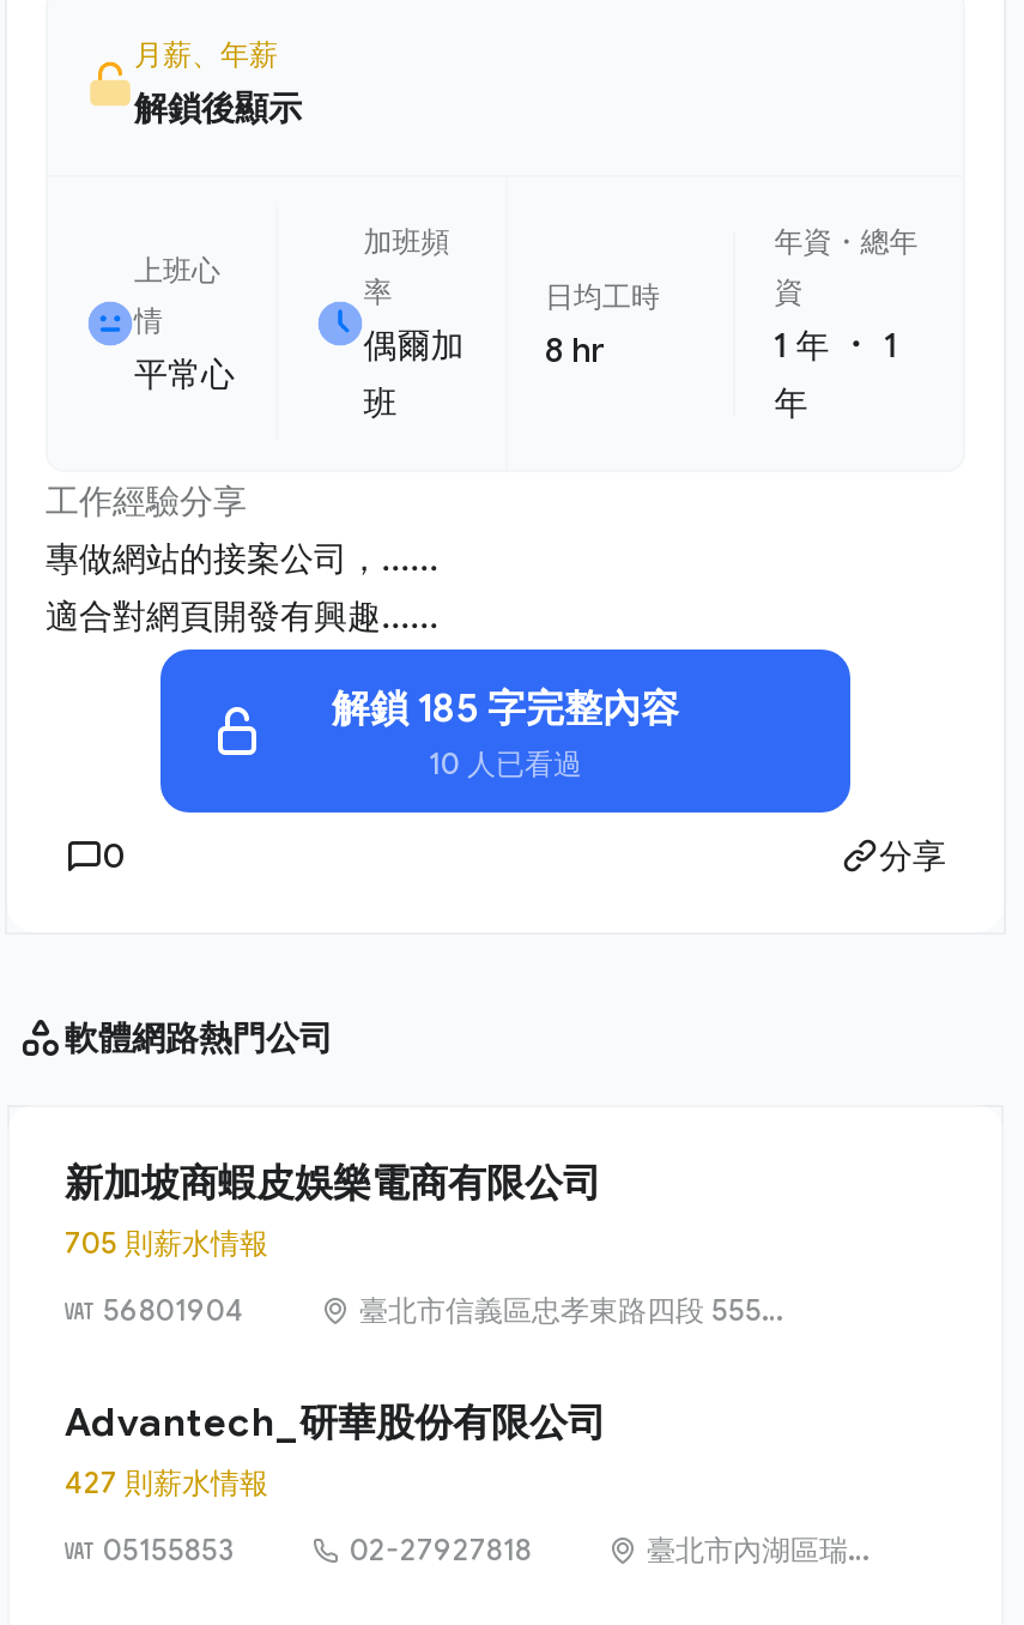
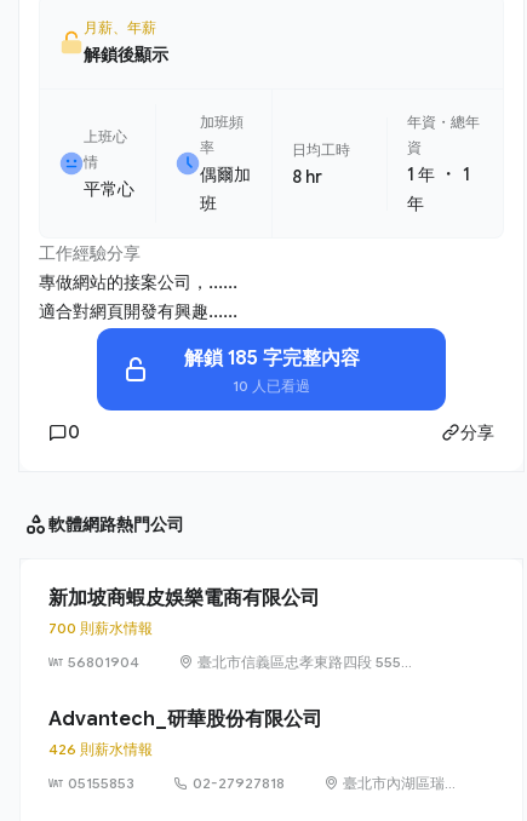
[65,1225,268,1261] 705 則薪水情報 -> [48,619,153,637] 700 則薪水情報
[65,1465,268,1501] 427 則薪水情報 -> [48,740,153,758] 426 則薪水情報

